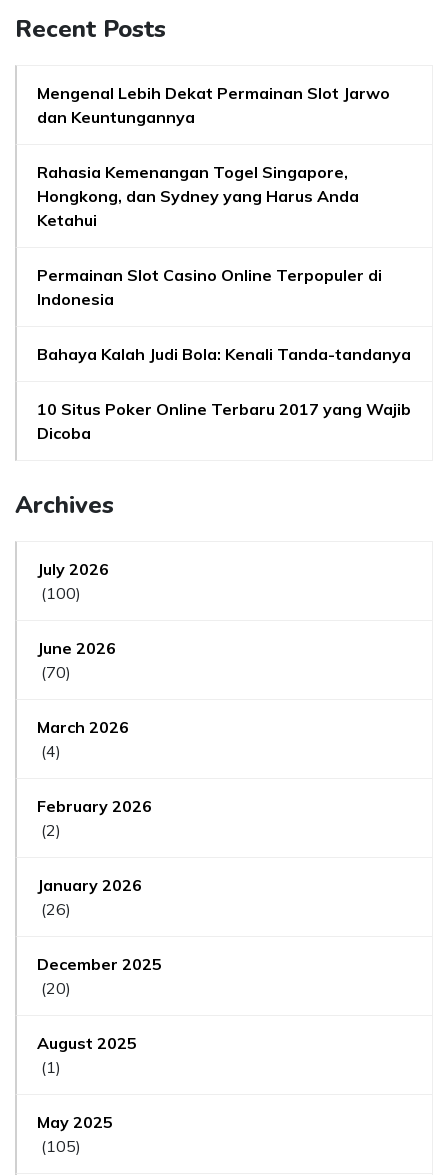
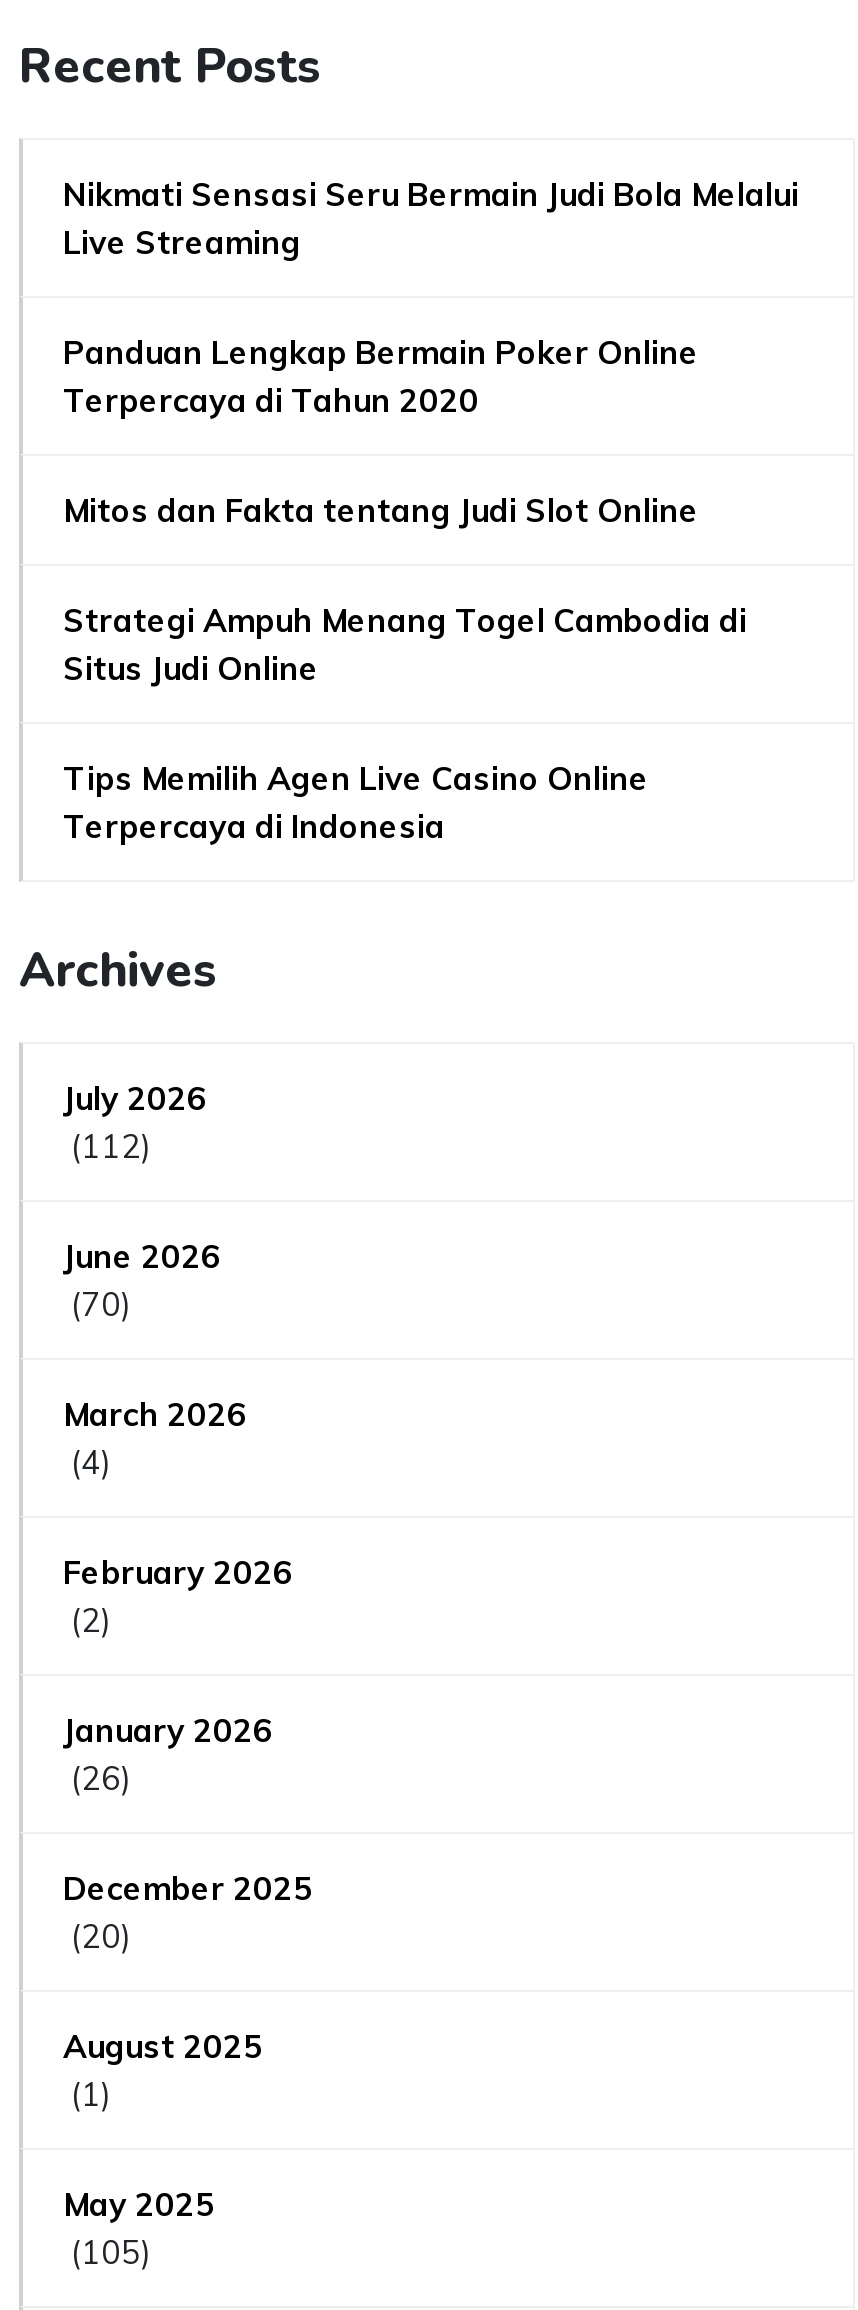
[37,83,390,127] Mengenal Lebih Dekat Permainan Slot Jarwo | dan Keuntungannya -> [63,174,799,262] Nikmati Sensasi Seru Bermain Judi Bola Melalui | Live Streaming
[37,162,359,230] Rahasia Kemenangan Togel Singapore, | Hongkong, dan Sydney yang Harus Anda | Ketahui -> [63,332,699,420] Panduan Lengkap Bermain Poker Online | Terpercaya di Tahun 2020
[37,265,382,309] Permainan Slot Casino Online Terpopuler di | Indonesia -> [63,490,699,530] Mitos dan Fakta tentang Judi Slot Online
[37,344,411,364] Bahaya Kalah Judi Bola: Kenali Tanda-tandanya -> [63,600,747,688] Strategi Ampuh Menang Togel Cambodia di | Situs Judi Online
[37,399,411,443] 10 Situs Poker Online Terbaru 2017 yang Wajib | Dicoba -> [63,758,649,846] Tips Memilih Agen Live Casino Online | Terpercaya di Indonesia
[37,583,81,603] (100) -> [63,1126,151,1166] (112)

